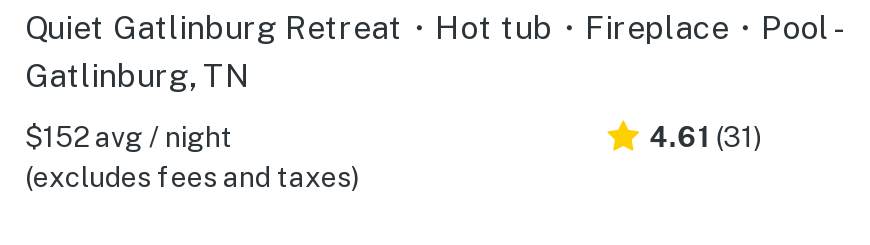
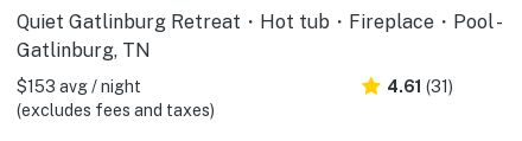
[25,122,233,154] $152 avg / night -> [17,76,141,95] $153 avg / night

